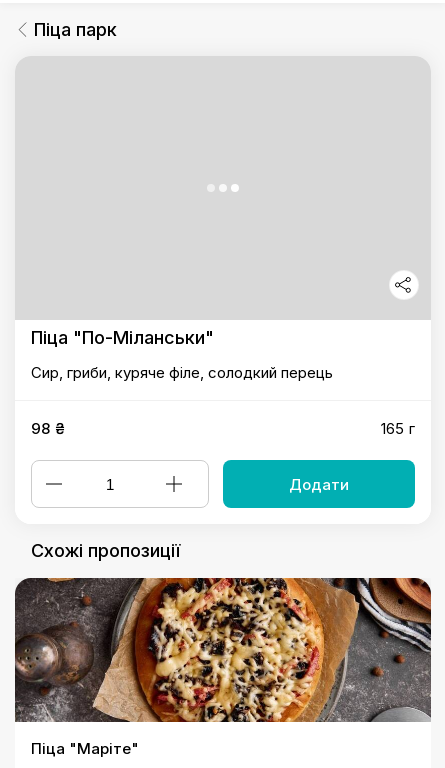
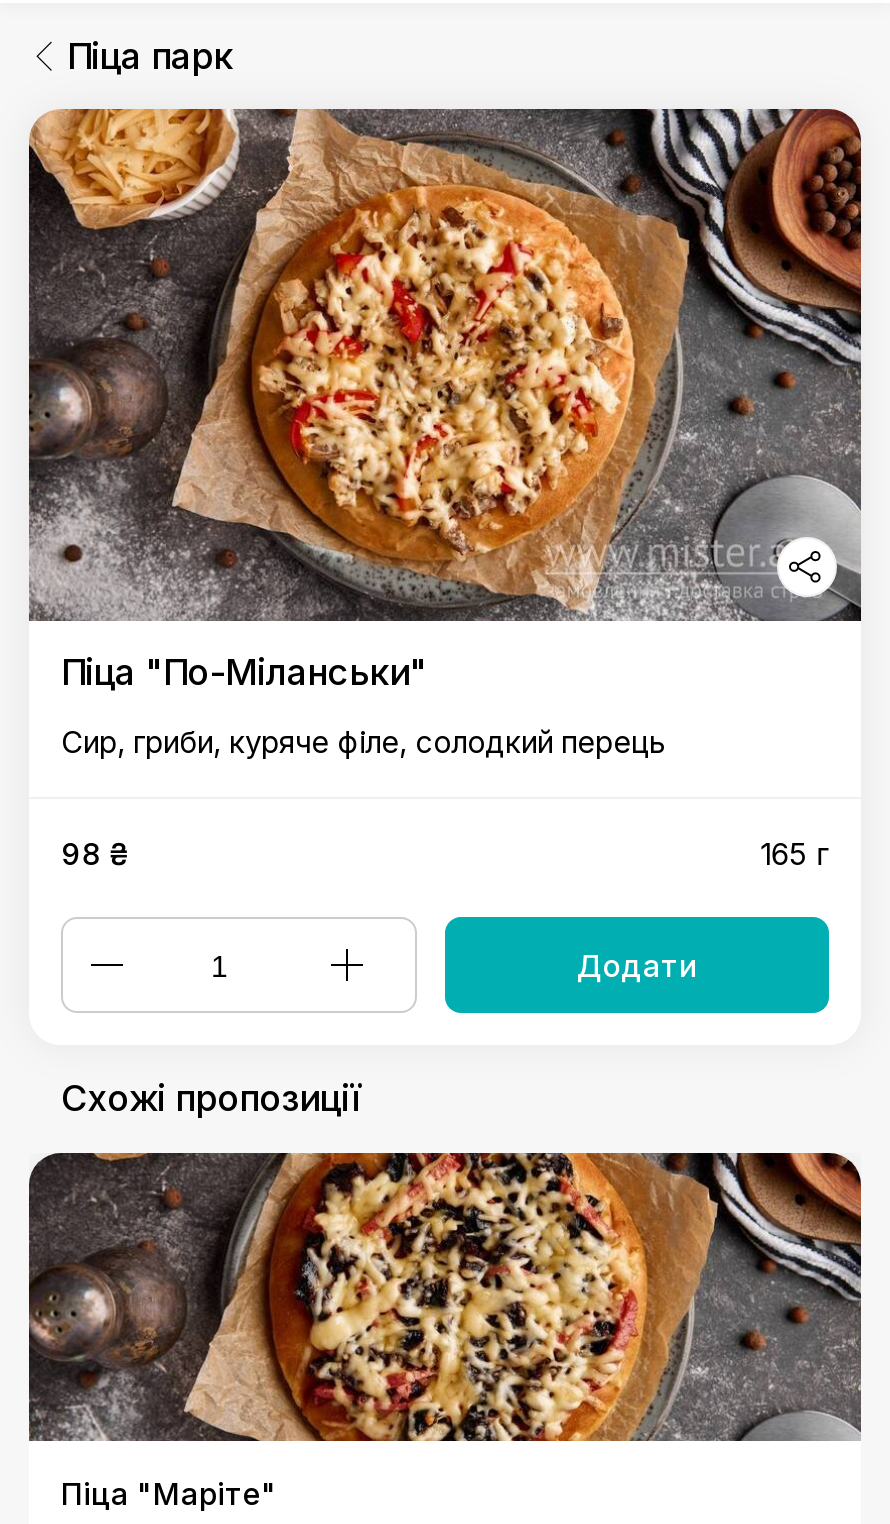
none -> [27,107,863,633] [image]

